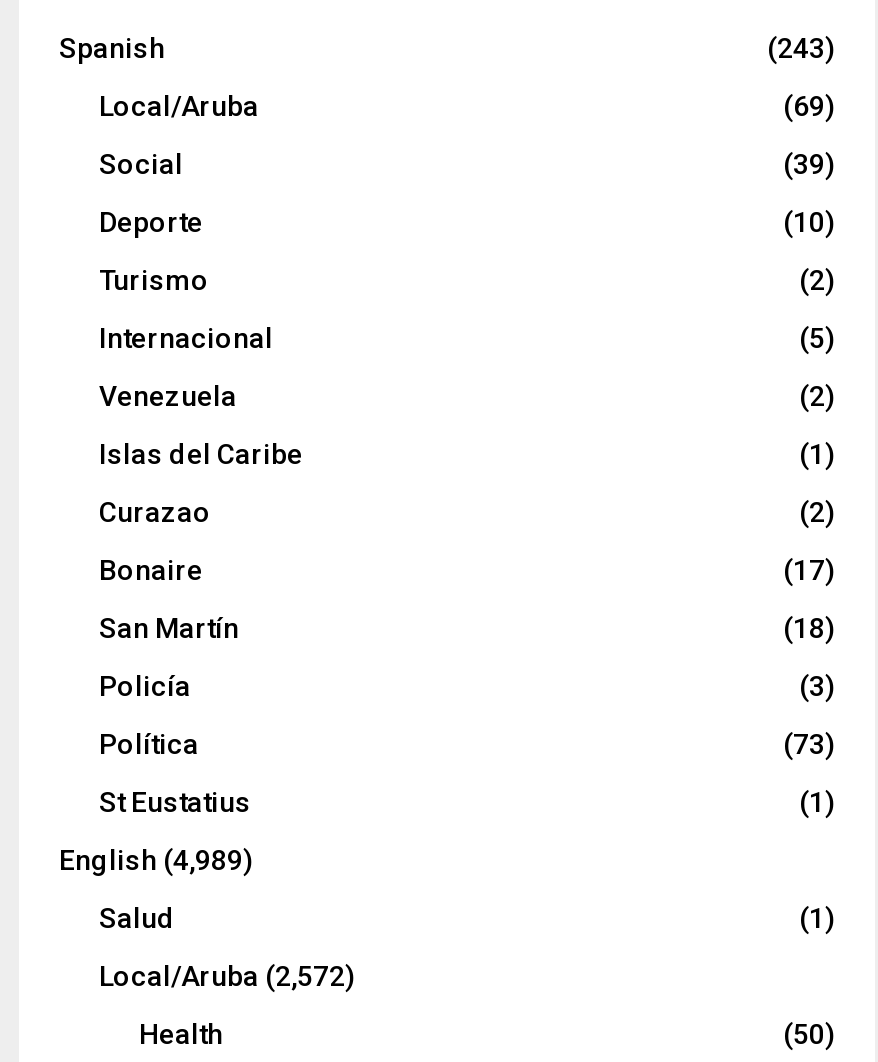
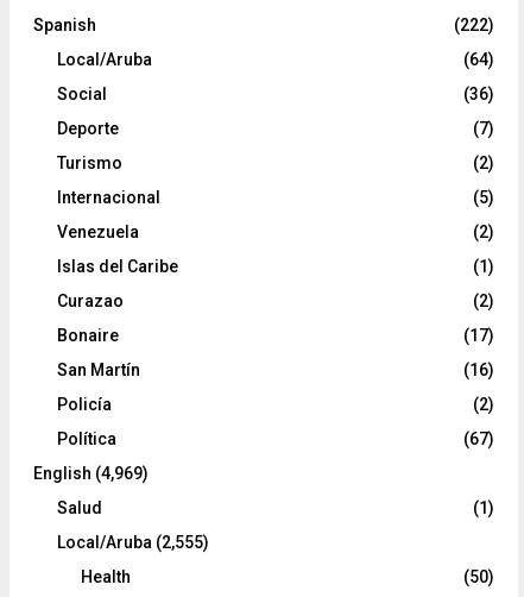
[767,33,835,65] (243) -> [454,16,494,35] (222)
[783,91,835,123] (69) -> [463,50,494,69] (64)
[783,149,835,181] (39) -> [463,85,494,104] (36)
[783,207,835,239] (10) -> [473,119,494,138] (7)
[783,613,835,645] (18) -> [463,361,494,380] (16)
[799,671,835,703] (3) -> [473,395,494,414] (2)
[59,729,835,877] (73) | St Eustatius | (1) | English (4,989) -> [33,430,494,483] (67) | English (4,969)
[99,961,355,993] Local/Aruba (2,572) -> [57,533,209,552] Local/Aruba (2,555)

